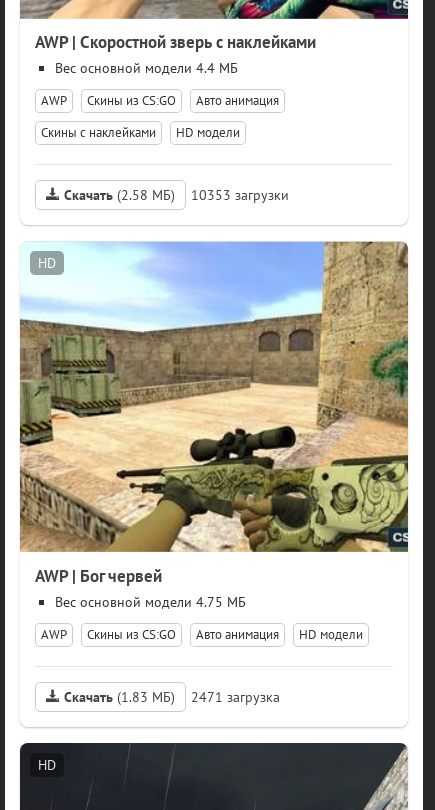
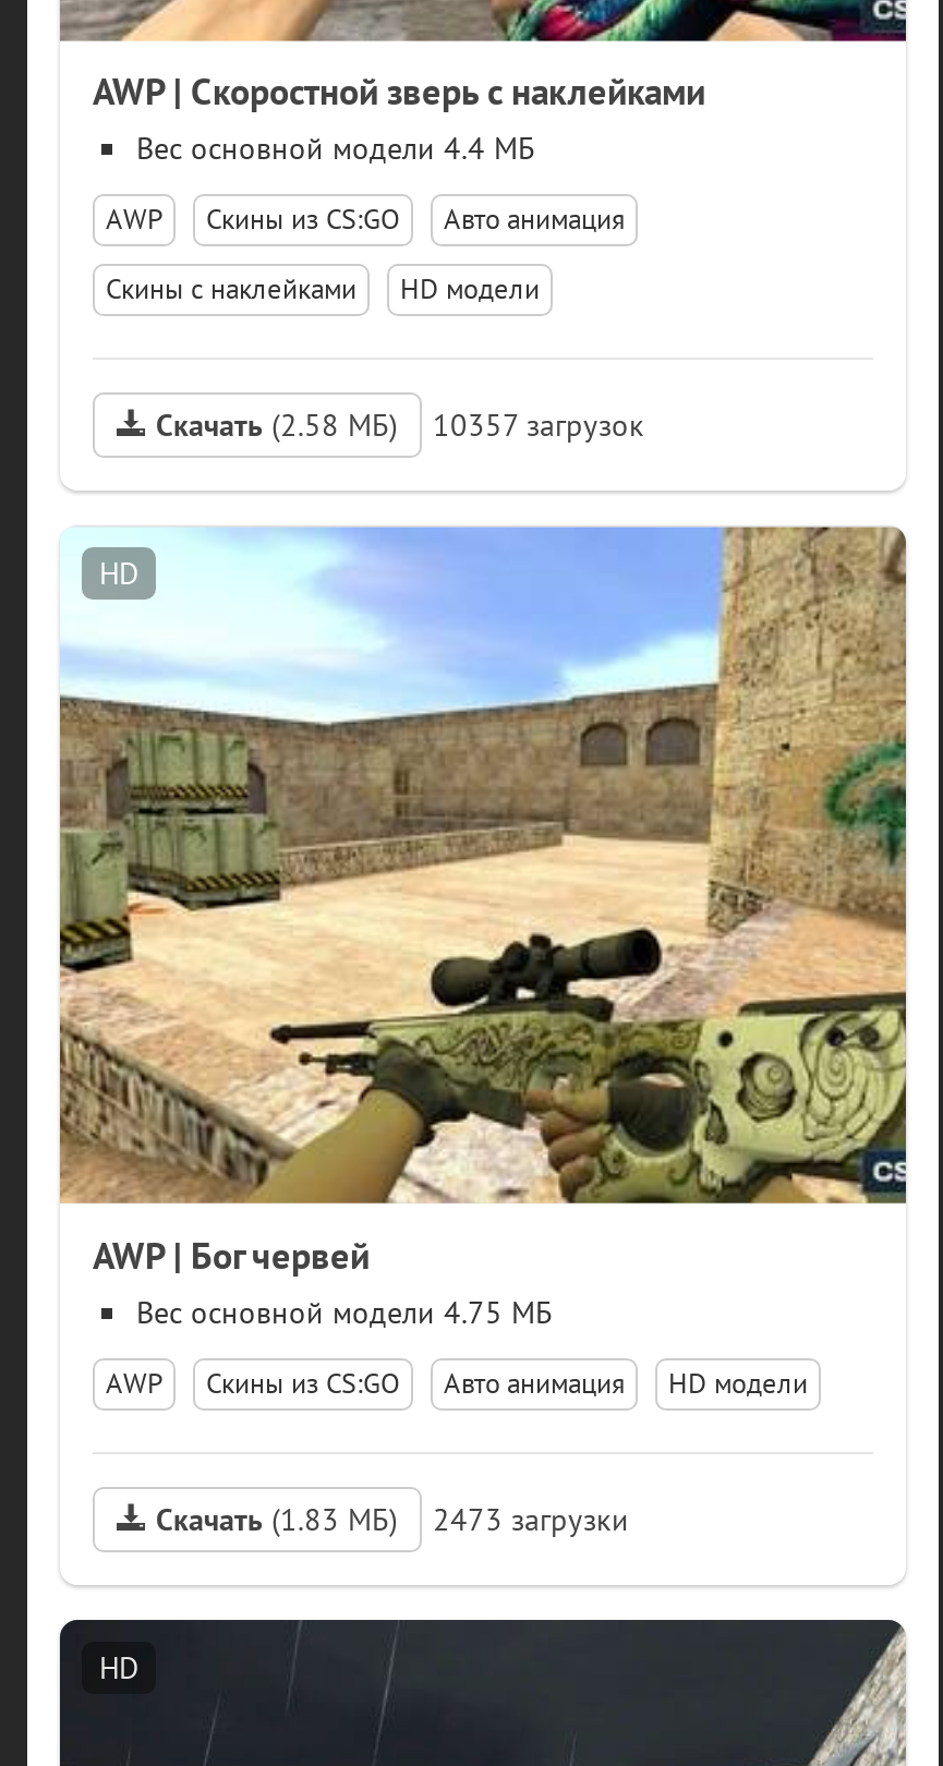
[64,186,235,204] Скачать (2.58 МБ) 10353 -> [156,406,527,446] Скачать (2.58 МБ) 10357
[64,688,227,706] Скачать (1.83 МБ) 2471 -> [156,1500,511,1539] Скачать (1.83 МБ) 2473

